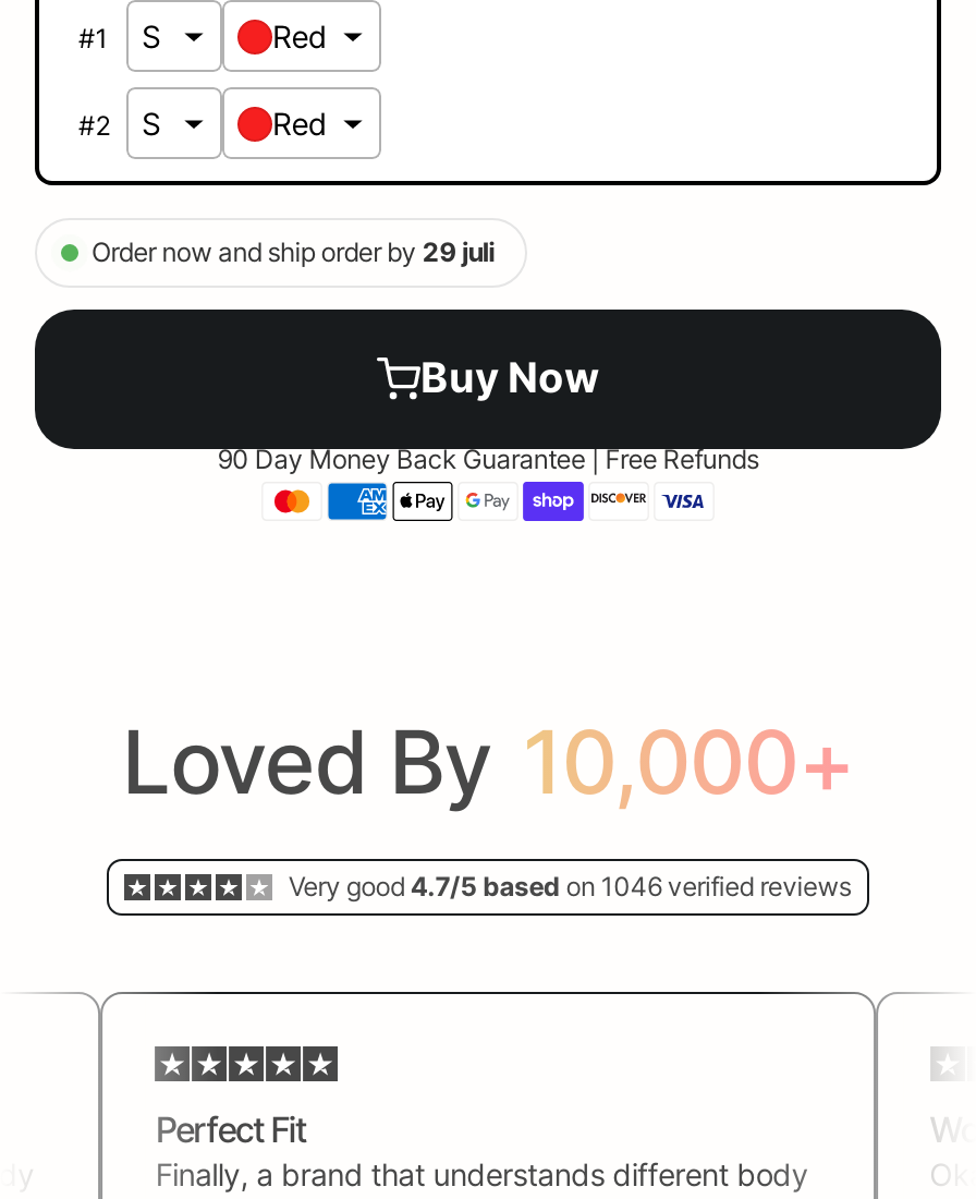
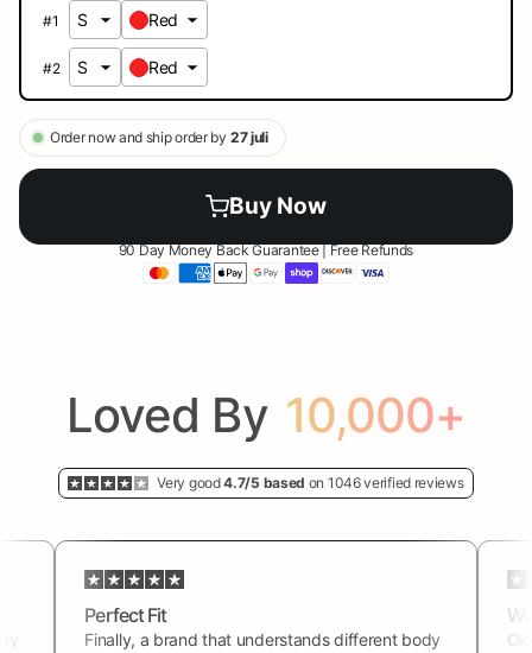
[91,236,494,269] Order now and ship order by 29 juli -> [50,129,268,147] Order now and ship order by 27 juli

